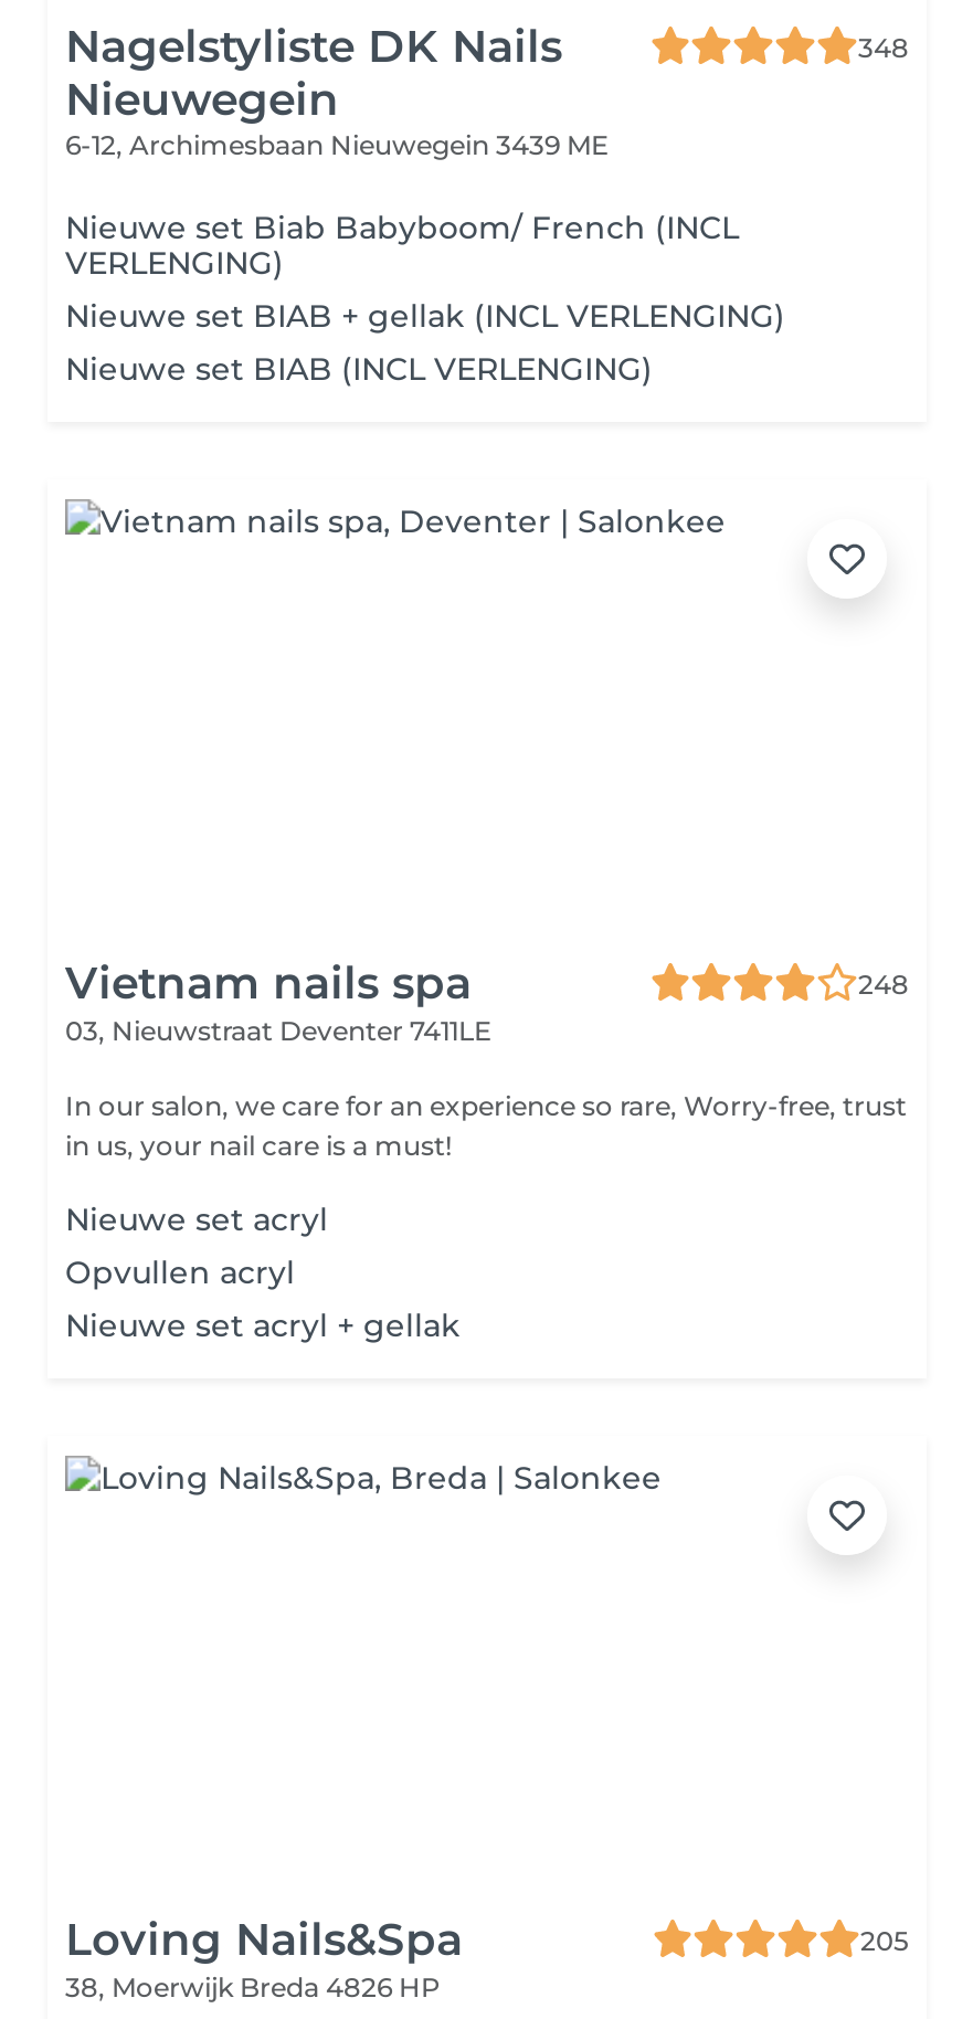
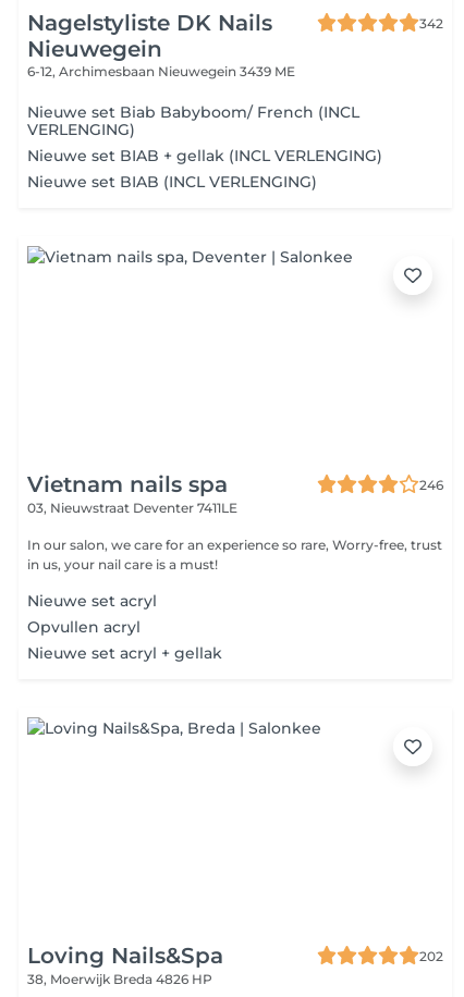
[858,31,909,64] 348 -> [419,15,443,32] 342
[858,968,909,1001] 248 -> [419,477,443,493] 246
[860,1924,909,1957] 205 -> [419,948,443,964] 202

